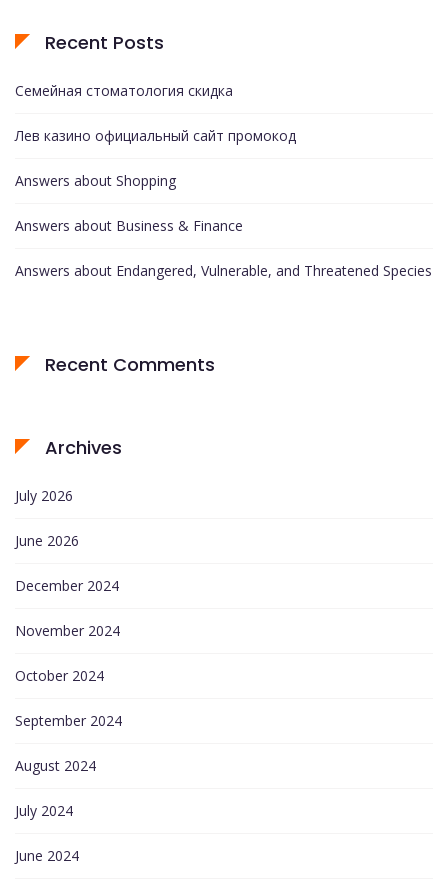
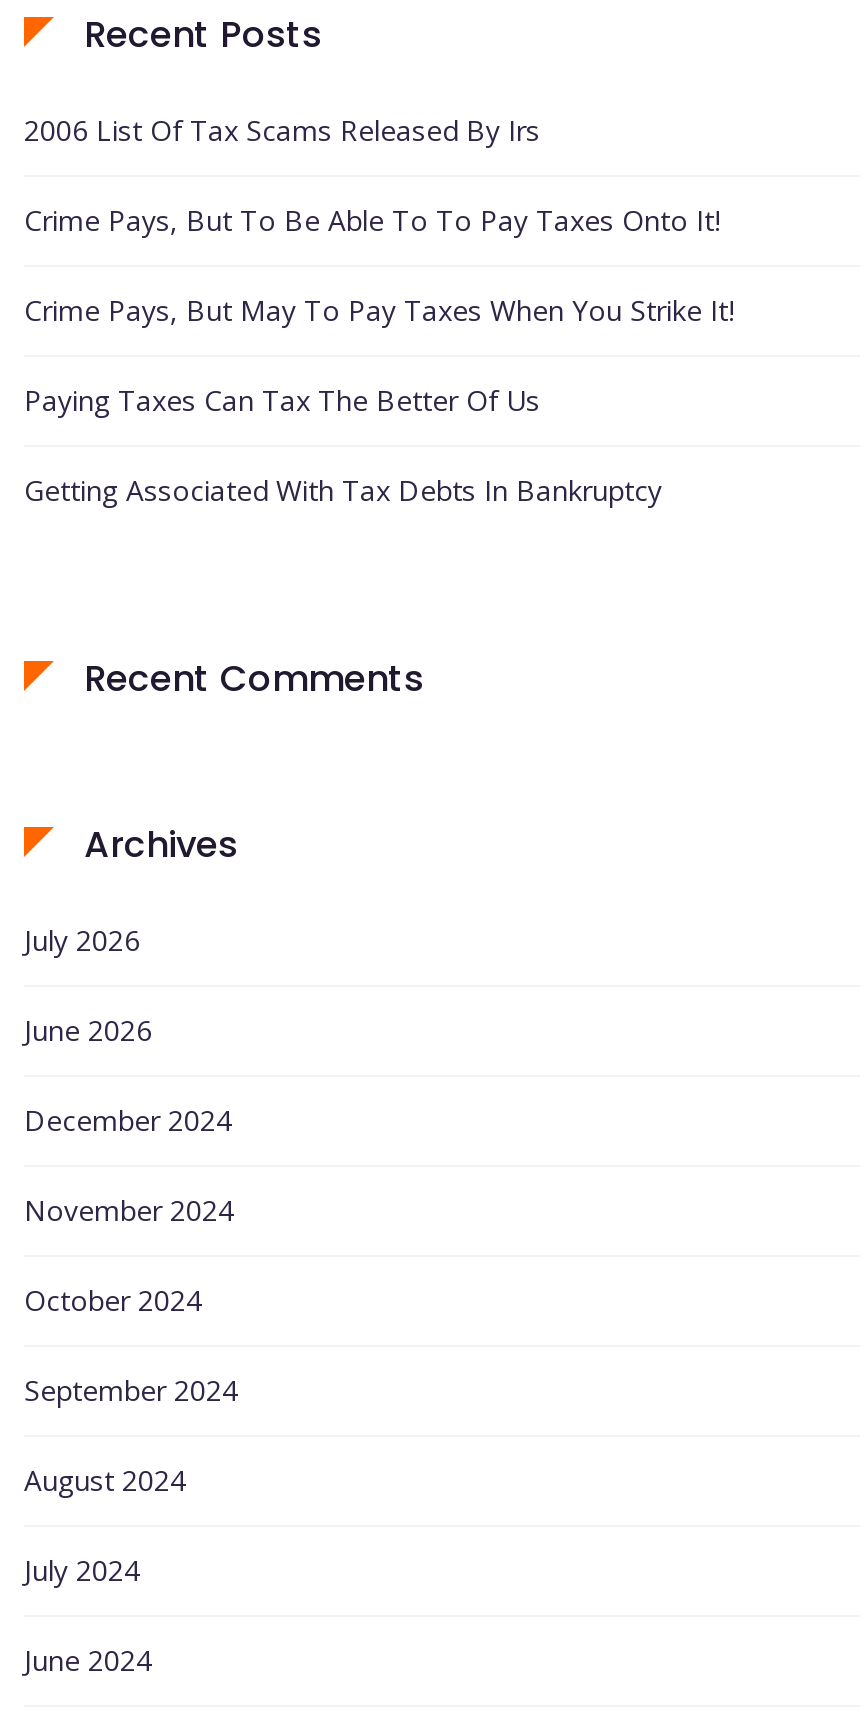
[15,80,233,99] Семейная стоматология скидка -> [24,110,540,148] 2006 List Of Tax Scams Released By Irs
[15,125,296,144] Лев казино официальный сайт промокод -> [24,200,720,238] Crime Pays, But To Be Able To To Pay Taxes Onto It!
[15,170,176,189] Answers about Shopping -> [24,290,734,328] Crime Pays, But May To Pay Taxes When You Strike It!
[15,215,243,234] Answers about Business & Finance -> [24,380,540,418] Paying Taxes Can Tax The Better Of Us
[15,260,432,279] Answers about Endangered, Vulnerable, and Threatened Species -> [24,470,662,508] Getting Associated With Tax Debts In Bankruptcy

